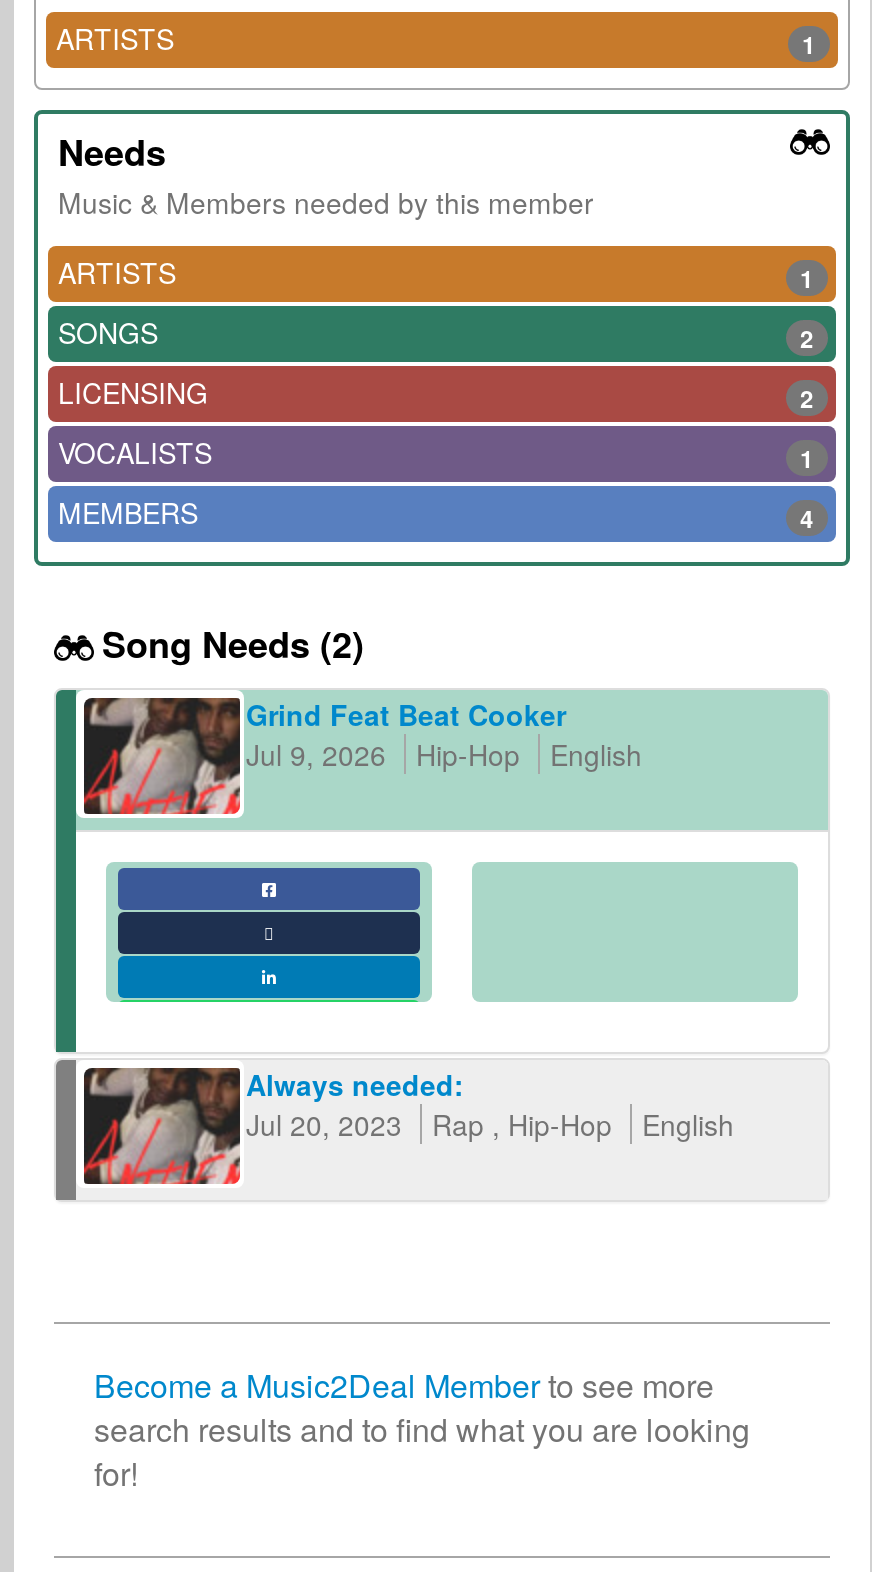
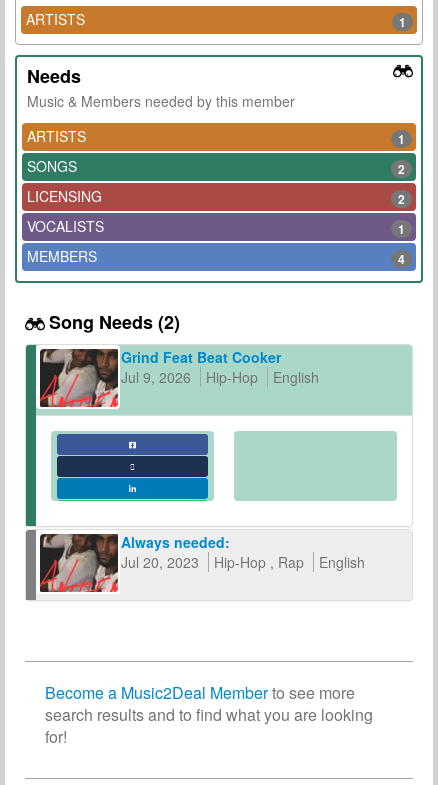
[432,1104,612,1144] Rap Hip-Hop -> [214,552,304,572] Hip-Hop Rap

